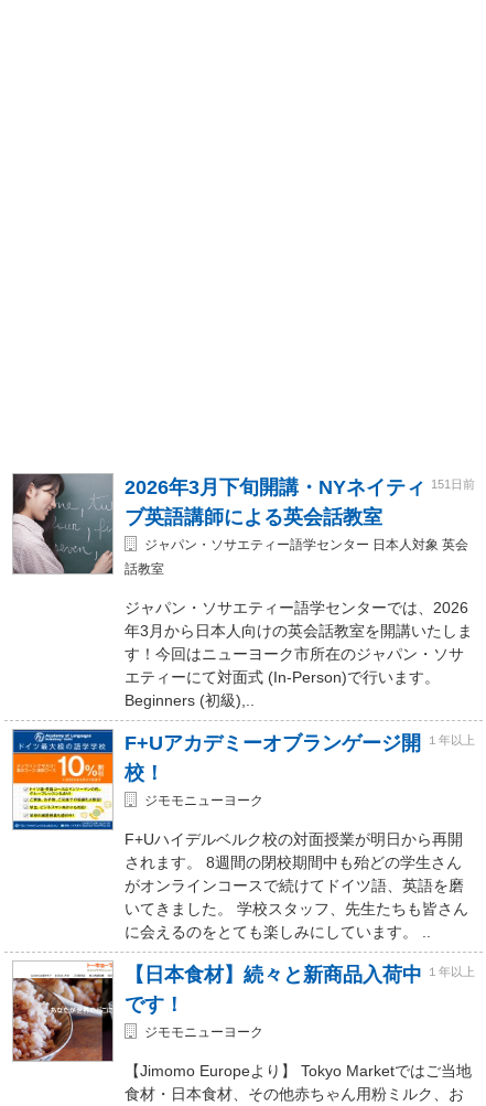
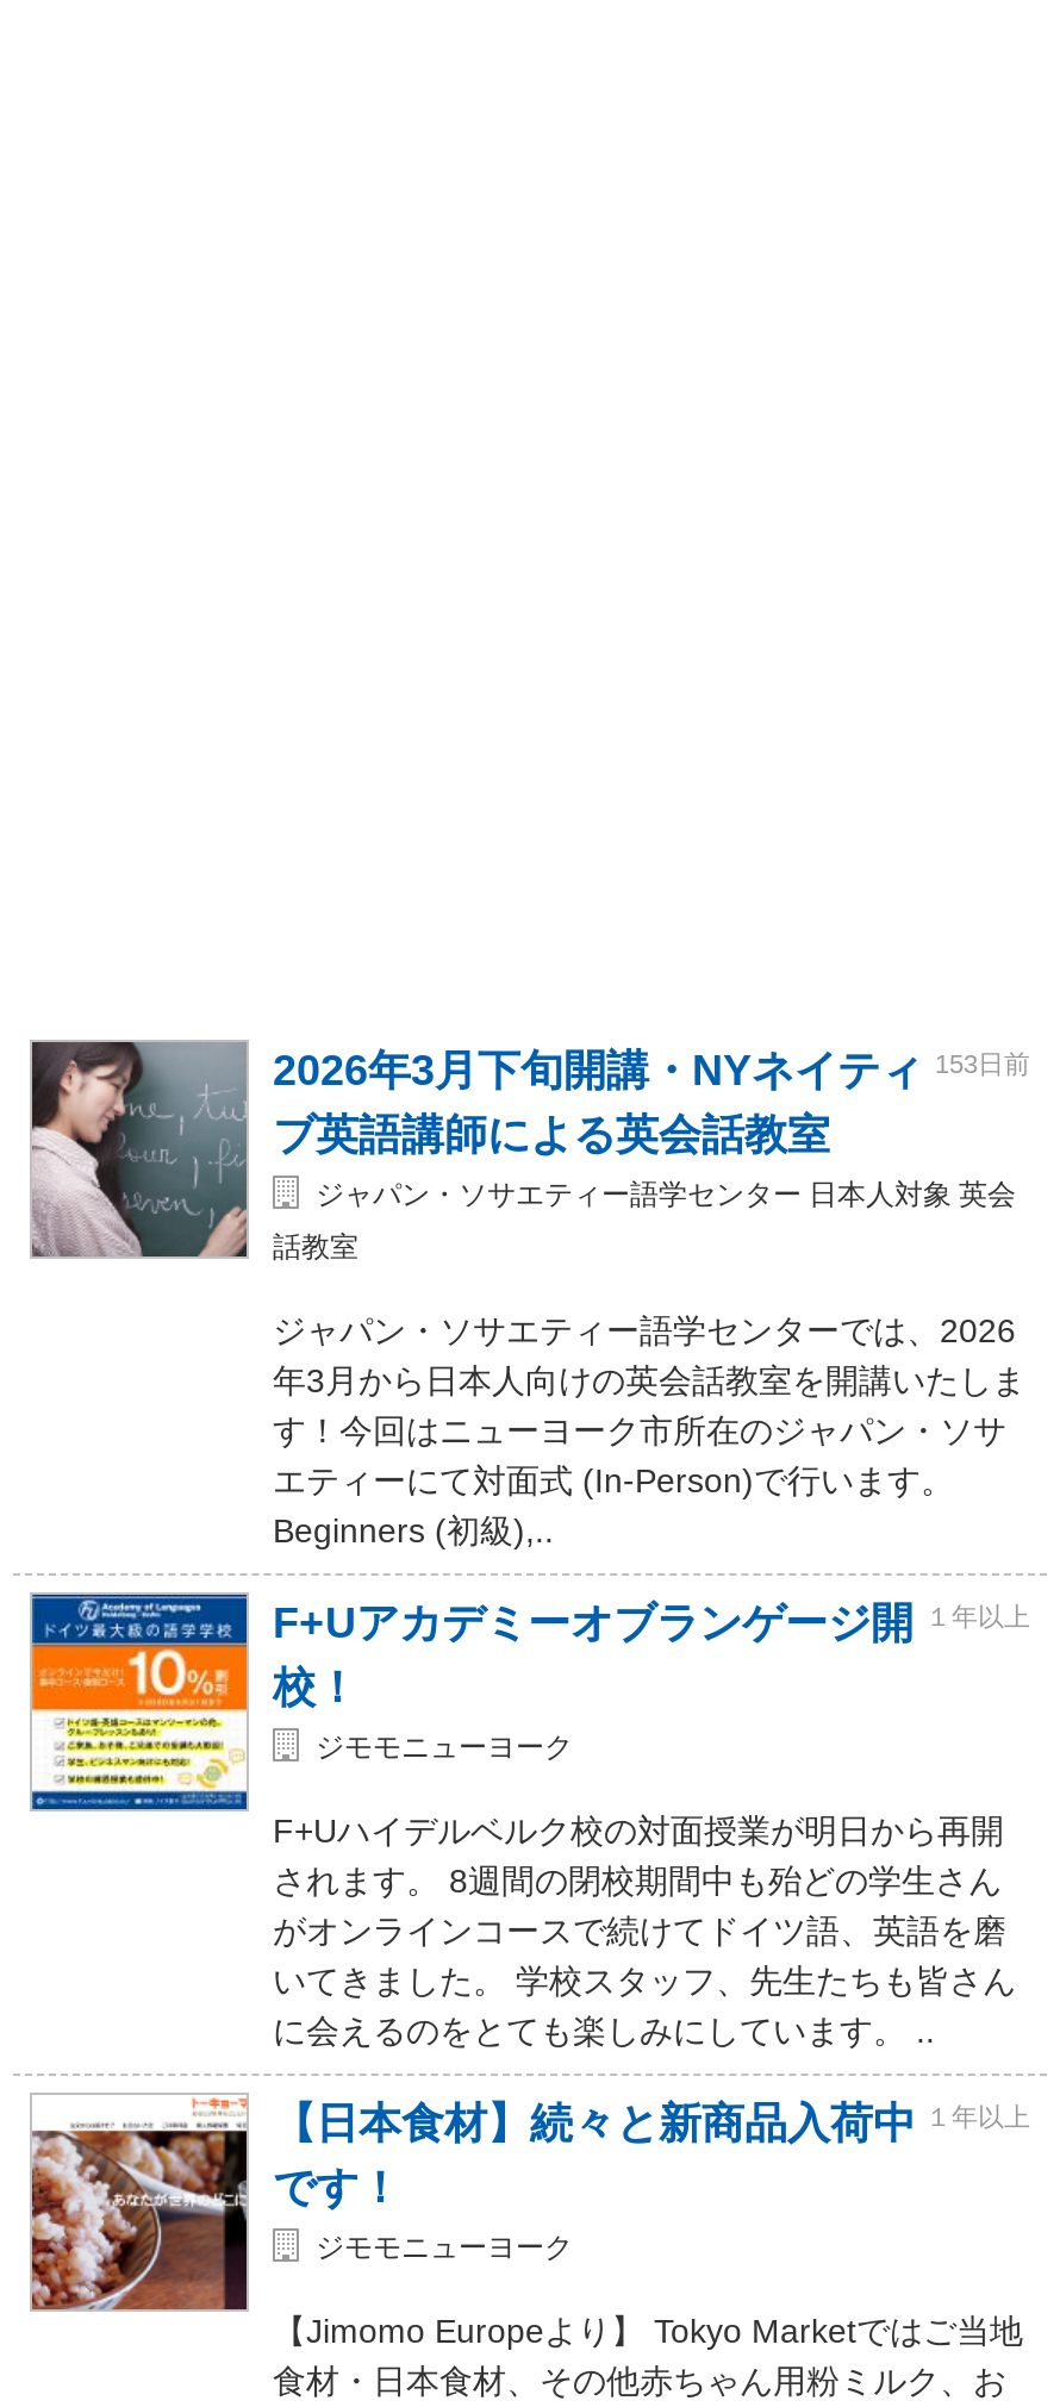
[125,476,475,498] 2026年3月下旬開講・NYネイティ 151日前 -> [273,1047,1030,1095] 2026年3月下旬開講・NYネイティ 153日前

